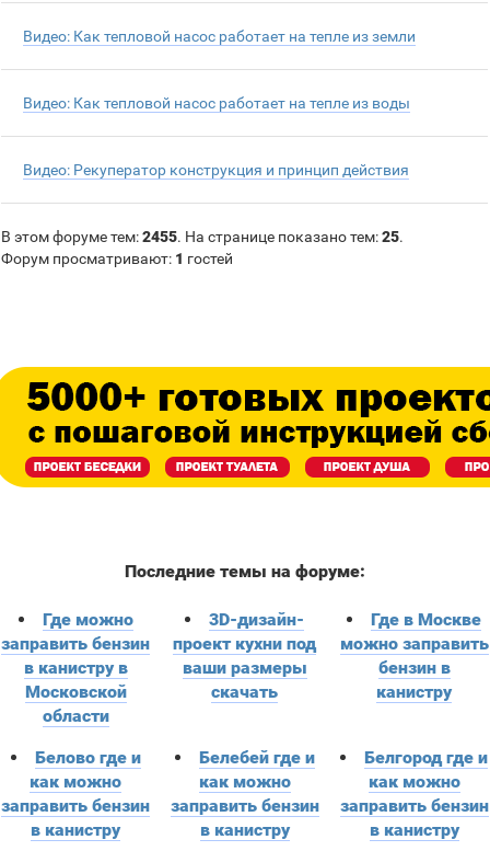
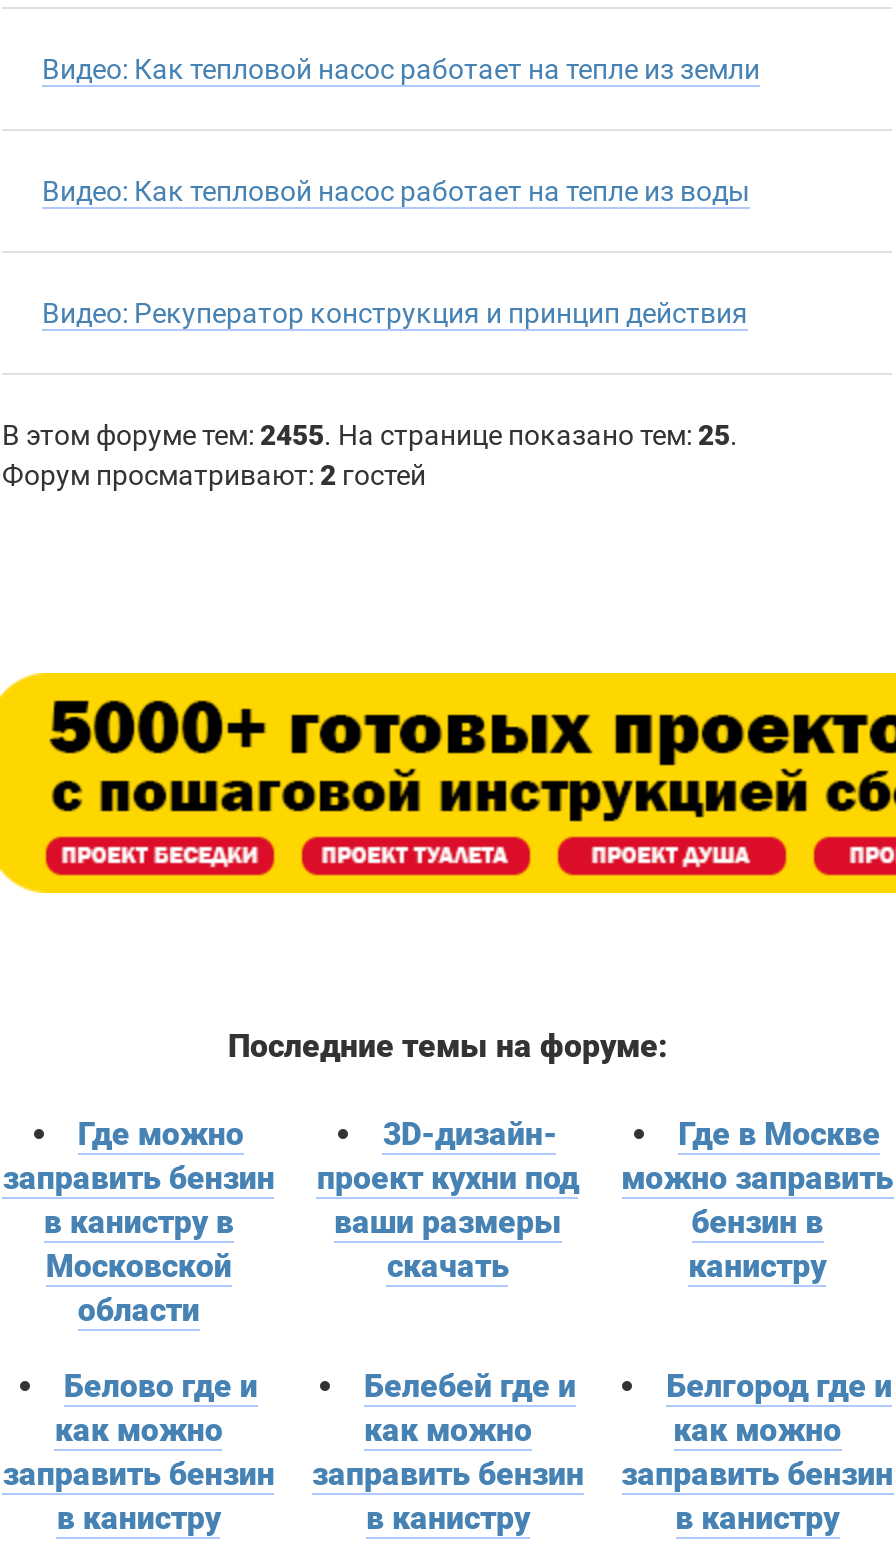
[1,250,233,267] Форум просматривают: 1 гостей -> [2,459,426,491] Форум просматривают: 2 гостей

